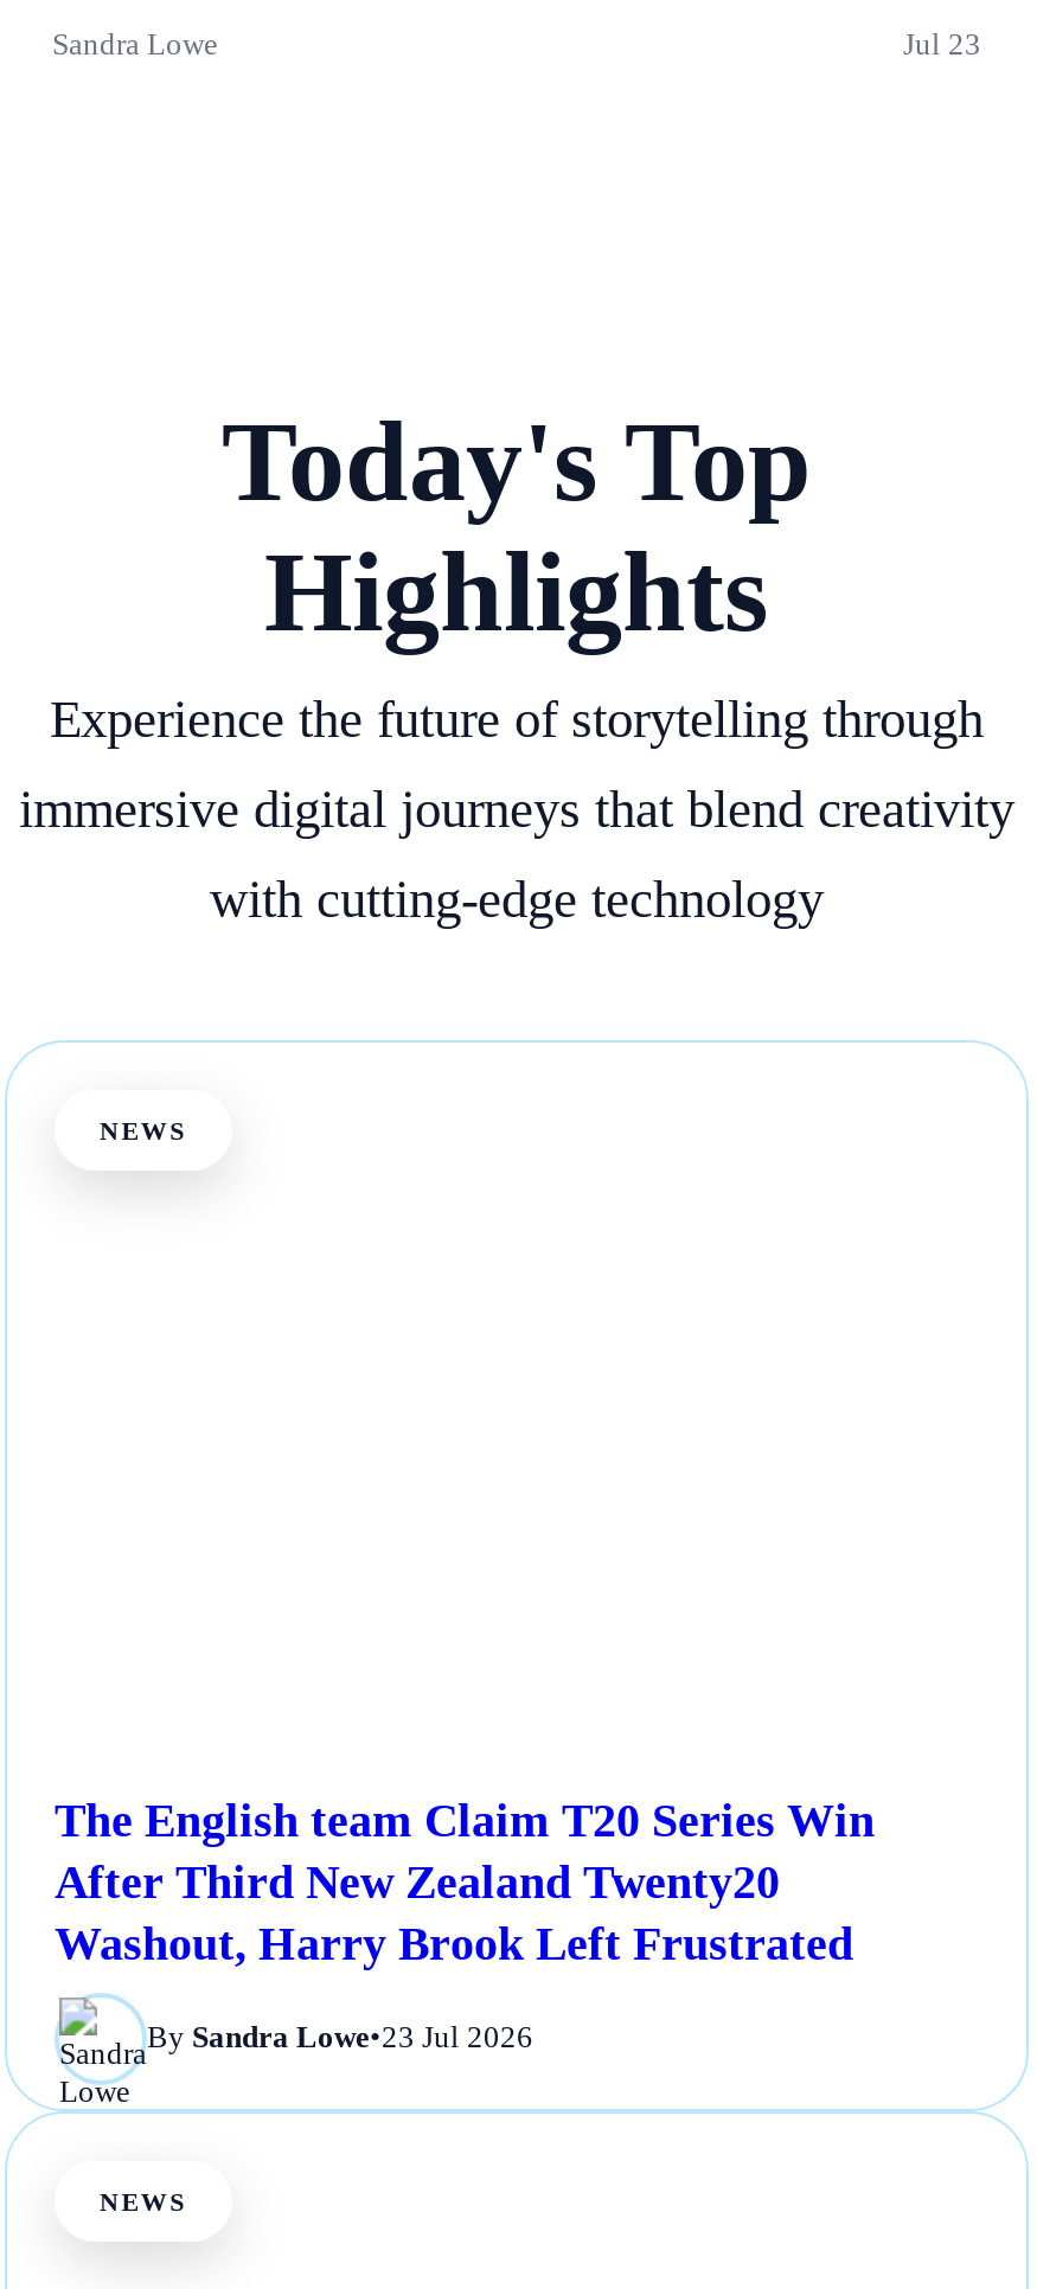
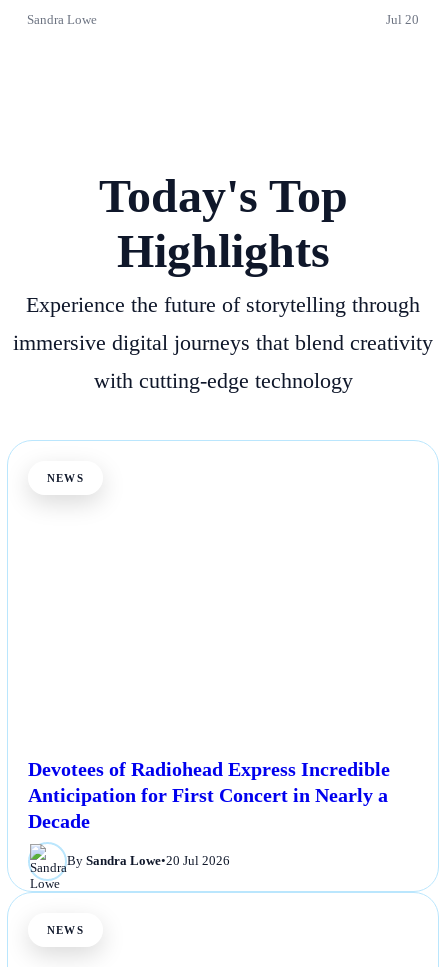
[903,28,981,61] Jul 23 -> [386,13,419,27] Jul 20
[55,1793,875,1968] The English team Claim T20 Series Win | After Third New Zealand Twenty20 | Washout, Harry Brook Left Frustrated -> [28,758,390,832] Devotees of Radiohead Express Incredible | Anticipation for First Concert in Nearly a | Decade
[147,2019,533,2055] By Sandra Lowe•23 Jul 2026 -> [67,853,230,868] By Sandra Lowe•20 Jul 2026

